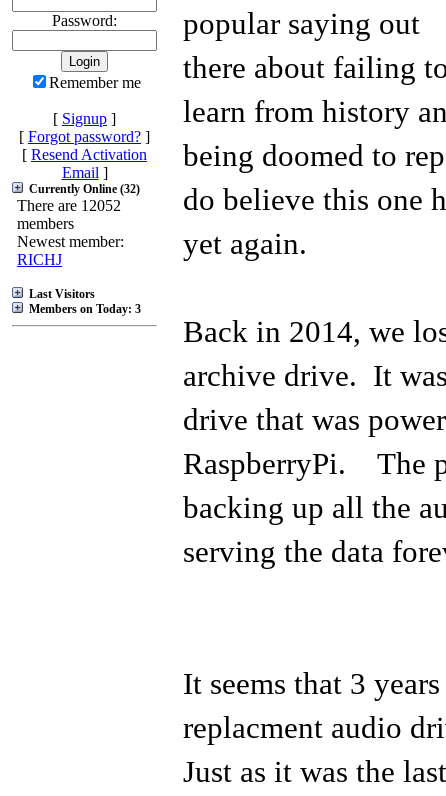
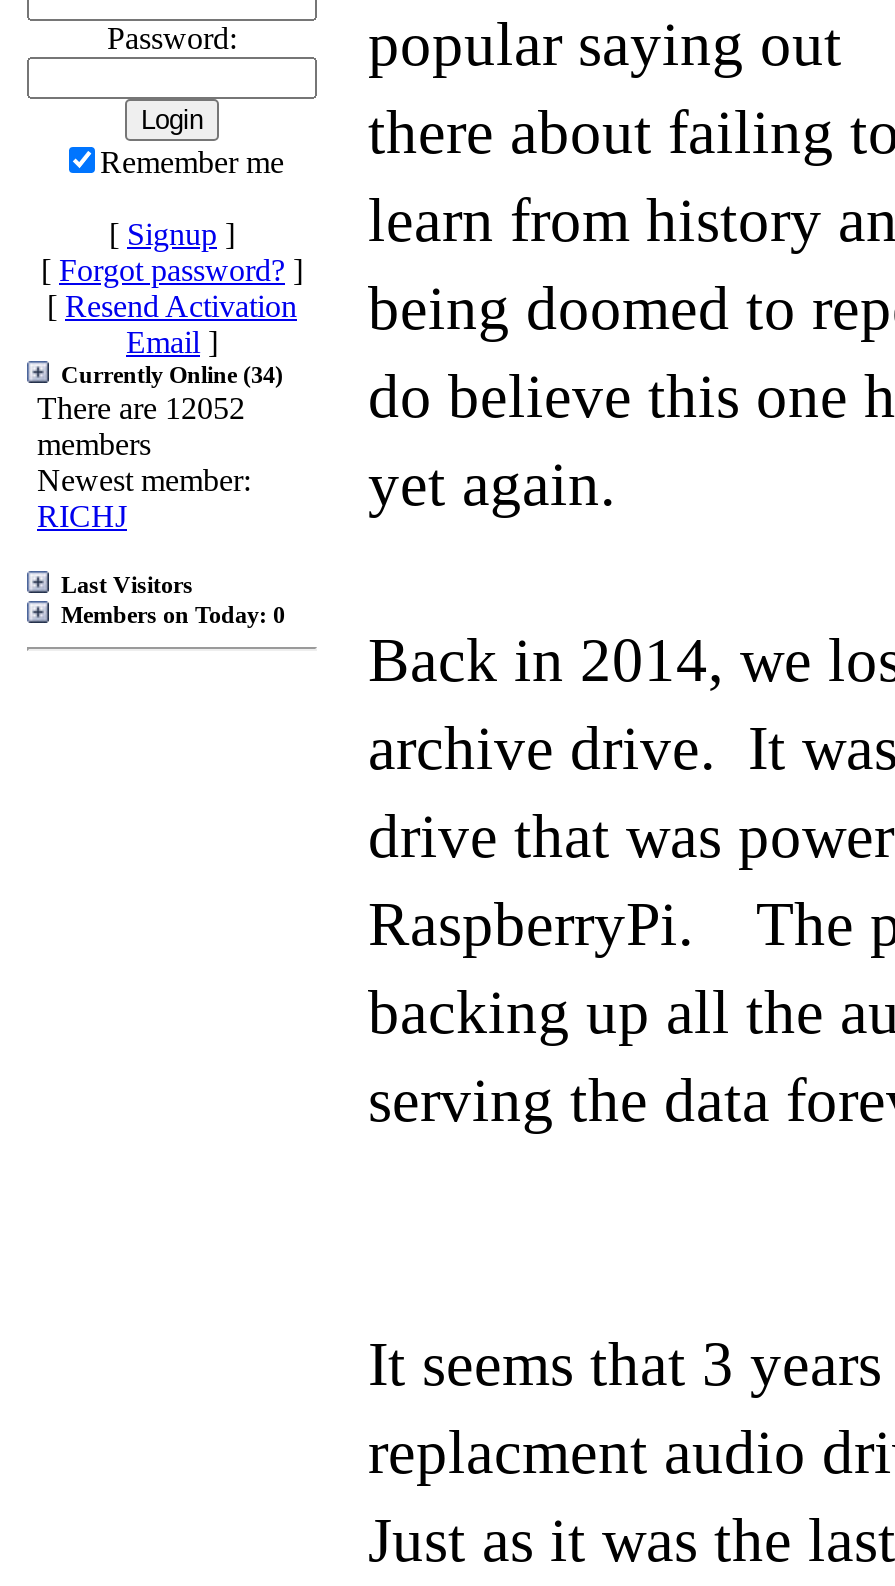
[26,182,140,196] Currently Online (32) -> [55,361,283,389] Currently Online (34)
[26,302,141,316] Members on Today: 3 -> [55,601,285,629] Members on Today: 0

